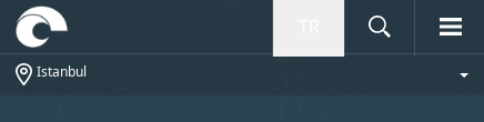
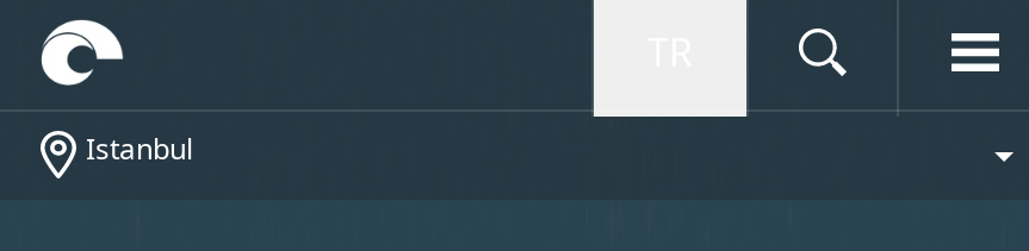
[19,6,69,49] [image] -> [50,10,153,98] [image]

